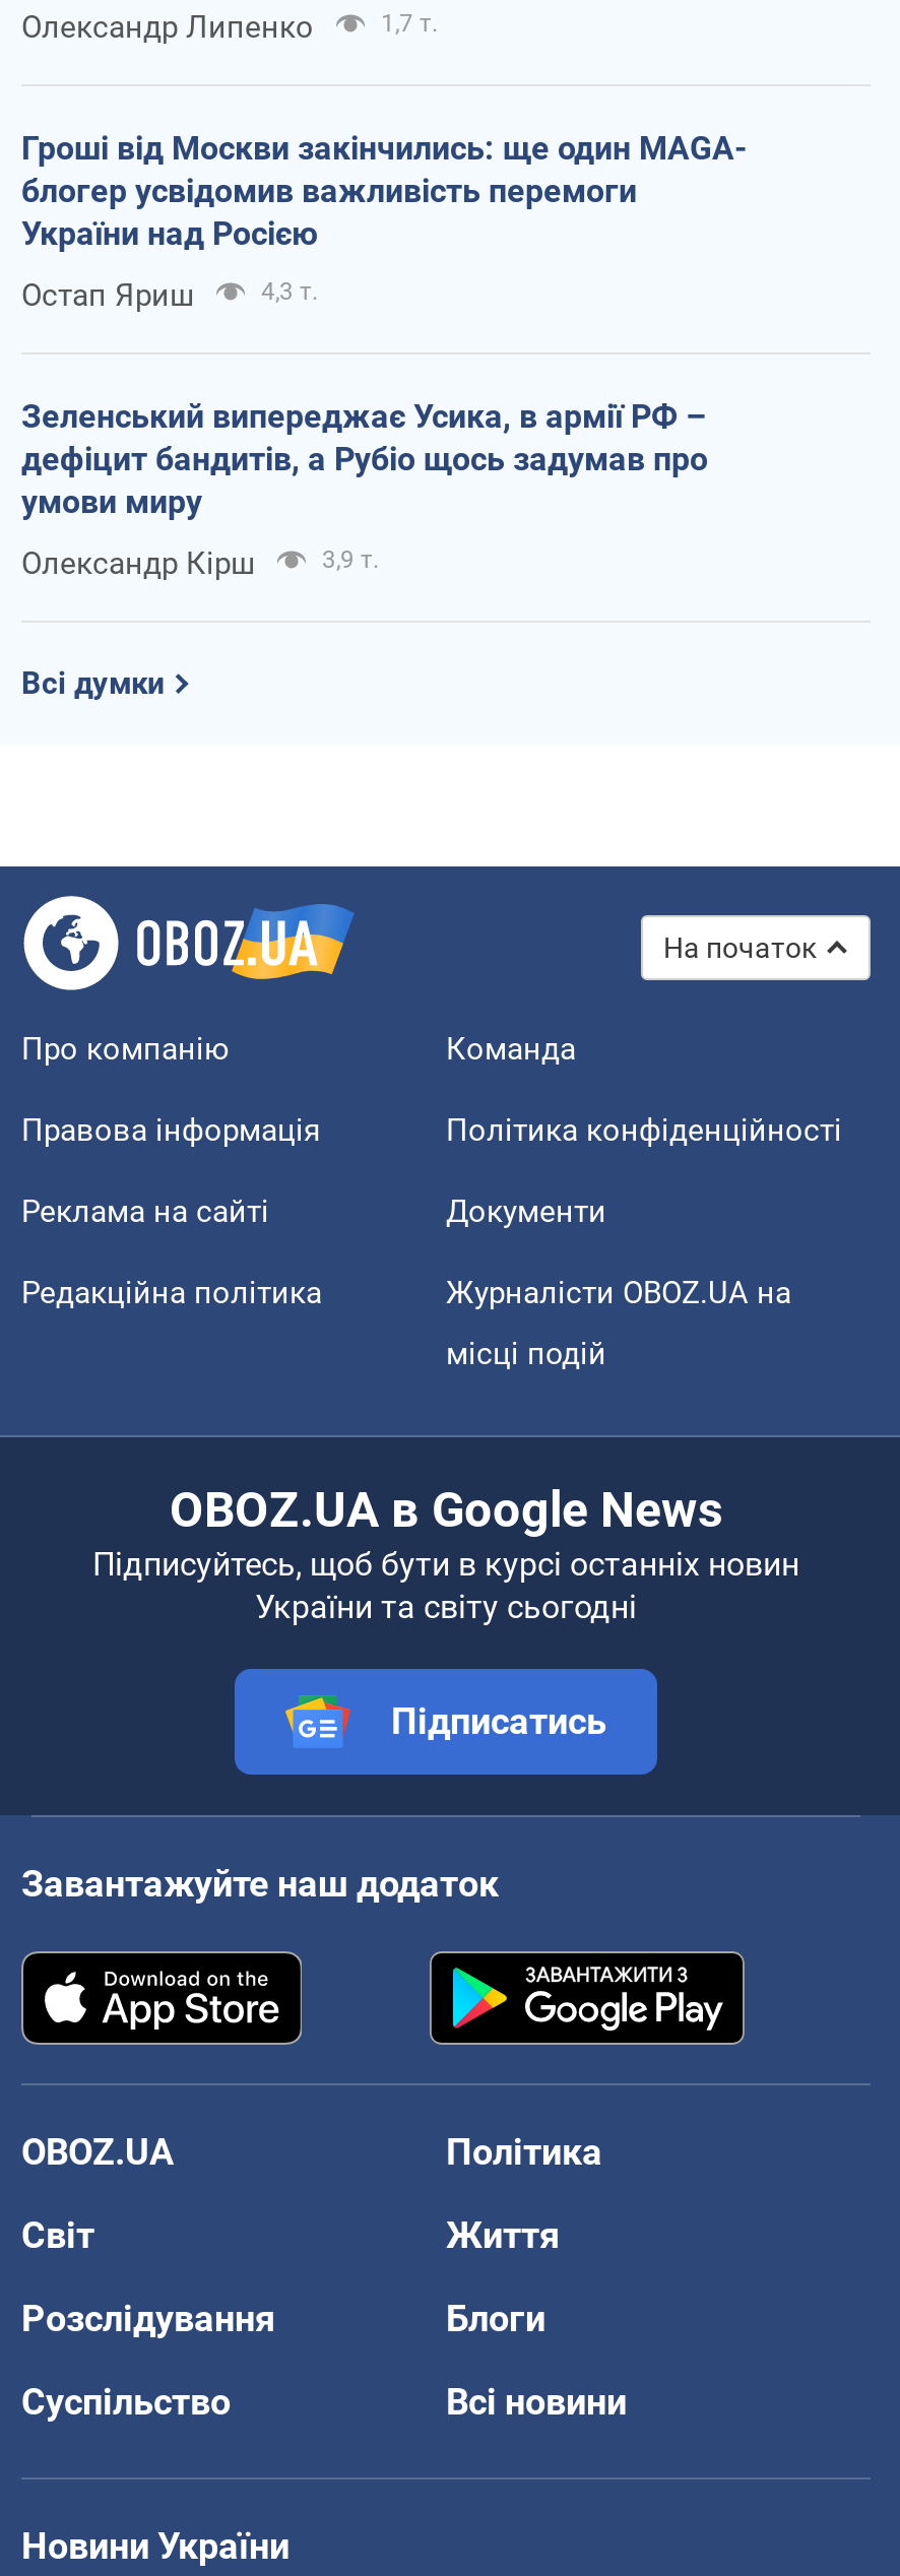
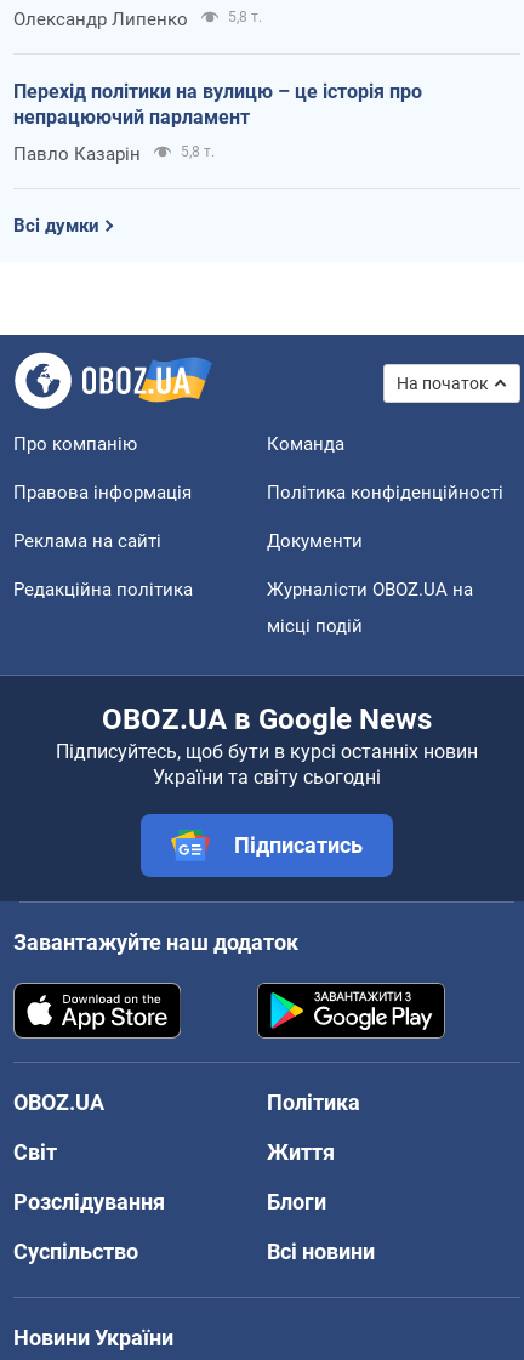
[21,9,747,581] 1,7 т. | Гроші від Москви закінчились: ще один MAGA- | блогер усвідомив важливість перемоги | України над Росією | Остап Яриш | 4,3 т. | Зеленський випереджає Усика, в армії РФ – | дефіцит бандитів, а Рубіо щось задумав про | умови миру | Олександр Кірш | 3,9 т. -> [13,8,422,165] 5,8 т. | Перехід політики на вулицю – це історія про | непрацюючий парламент | Павло Казарін | 5,8 т.

